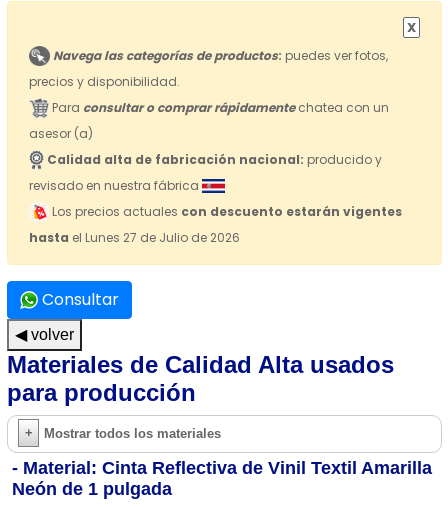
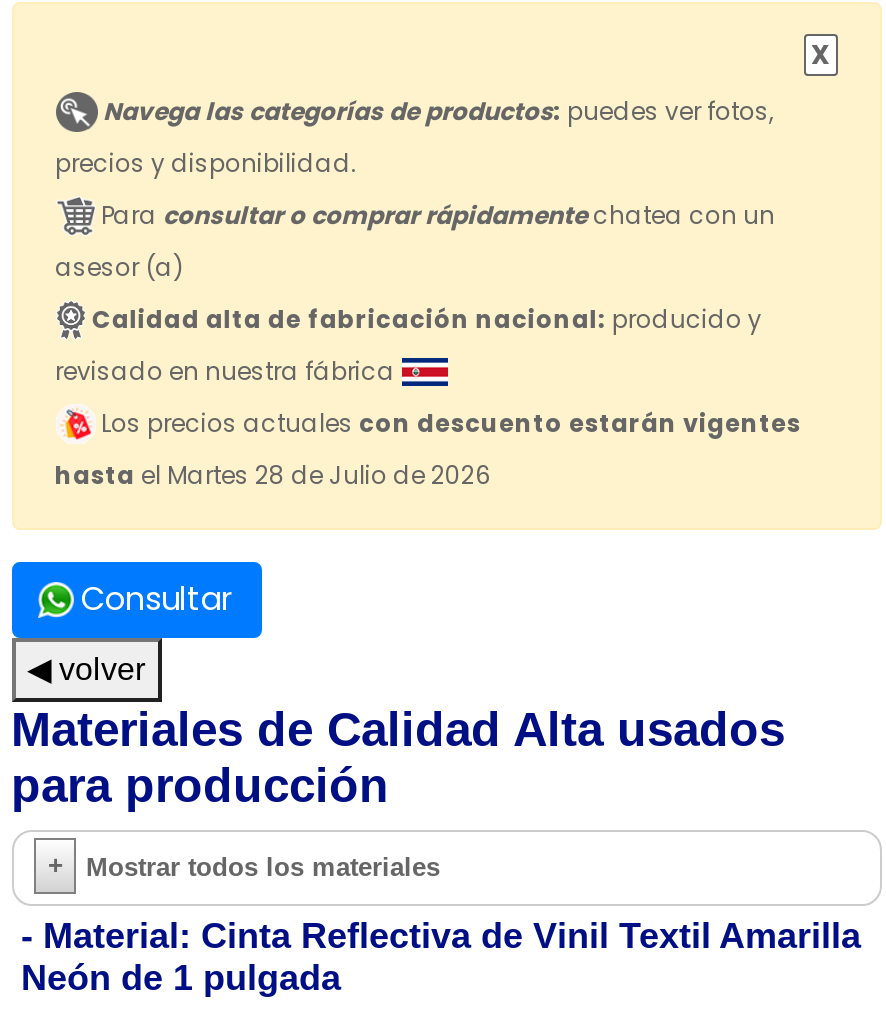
[28,229,239,246] hasta el Lunes 27 de Julio de 2026 -> [55,457,491,491] hasta el Martes 28 de Julio de 2026

